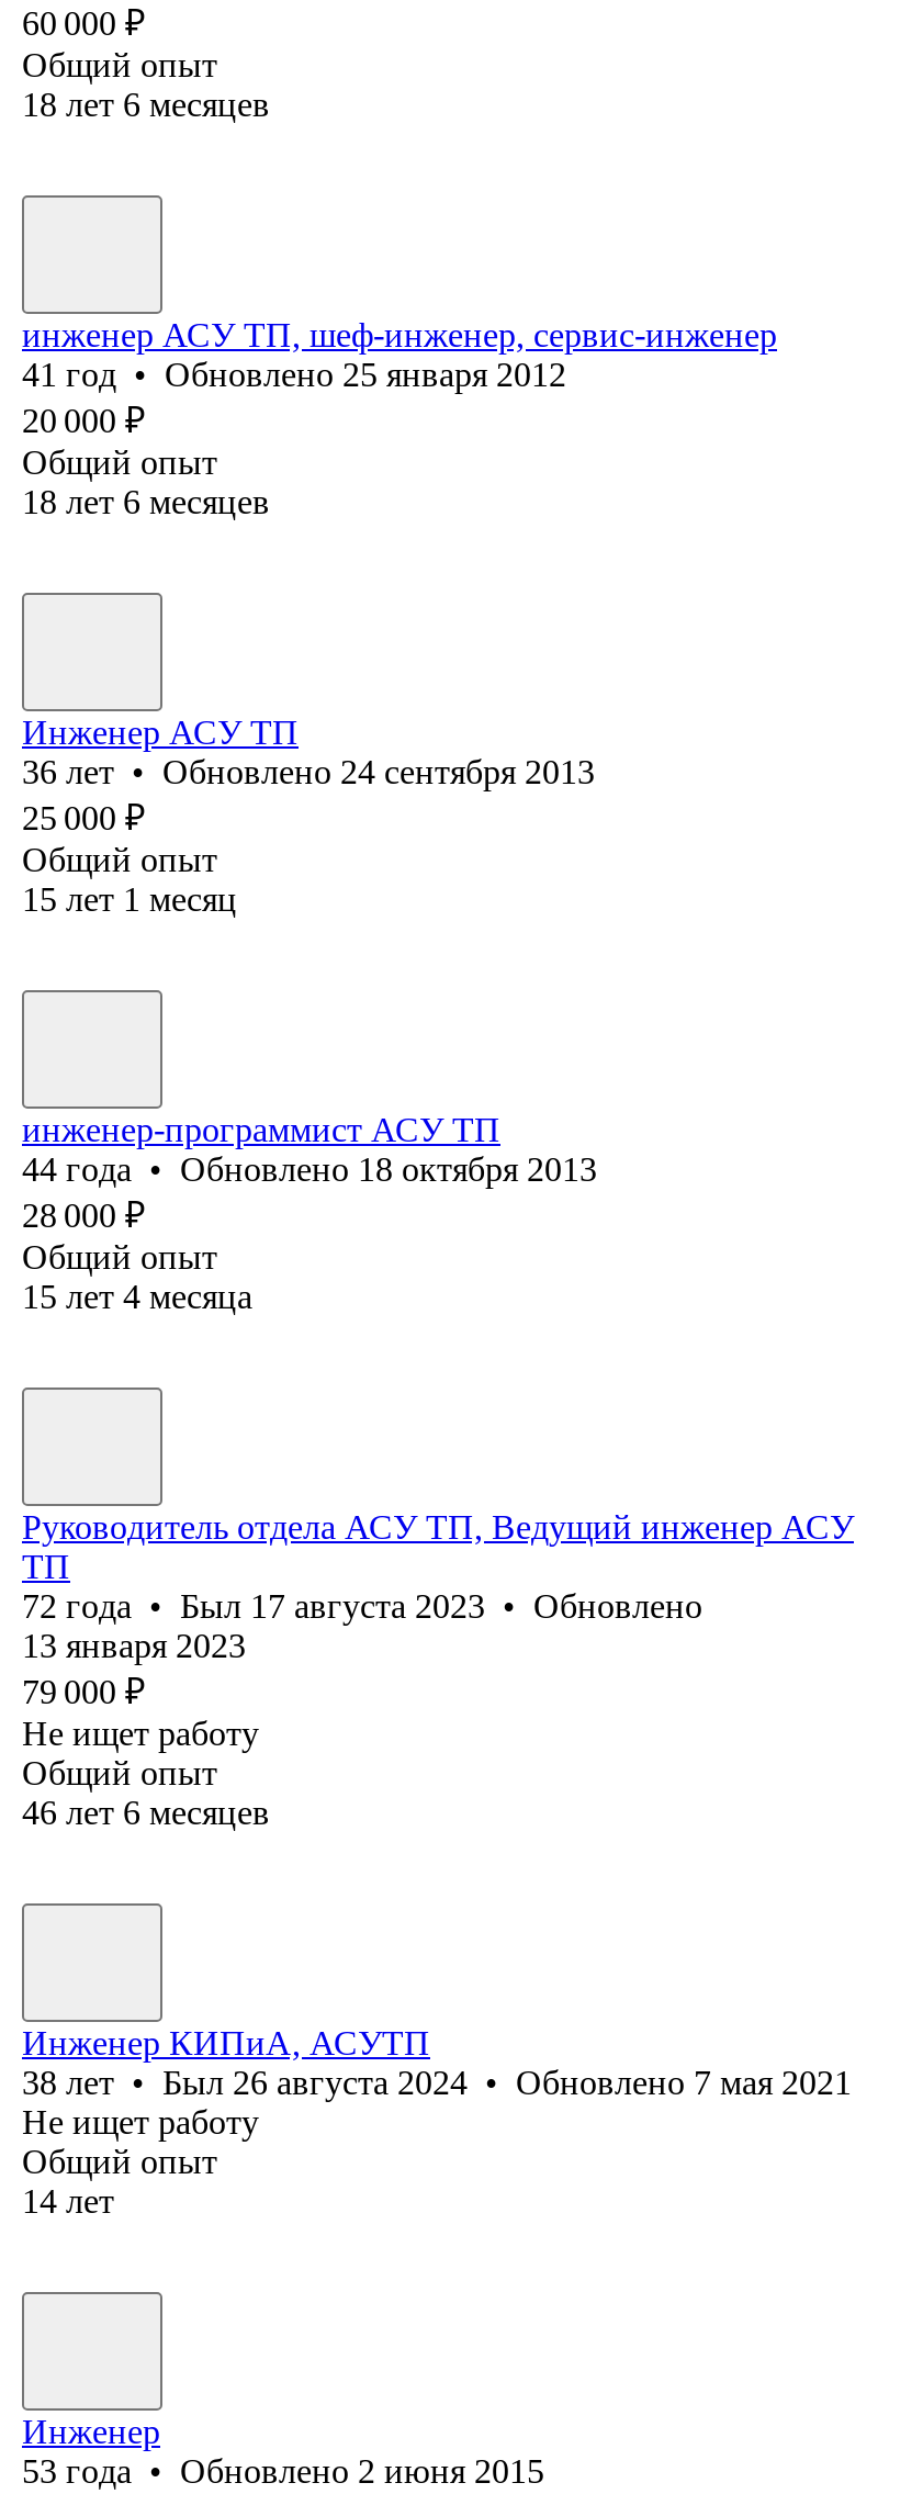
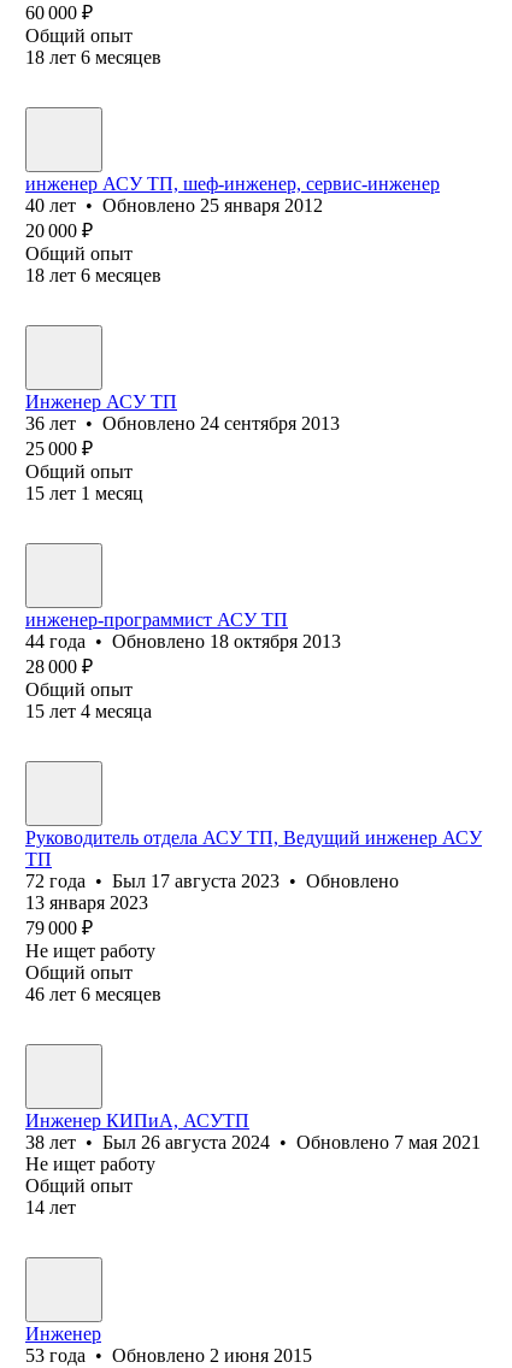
[22,355,566,393] 41 год • Обновлено 25 января 2012 -> [25,195,323,215] 40 лет • Обновлено 25 января 2012

